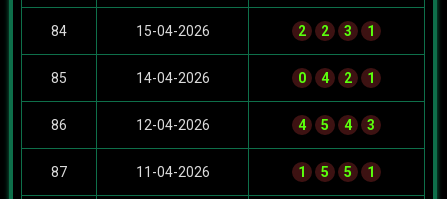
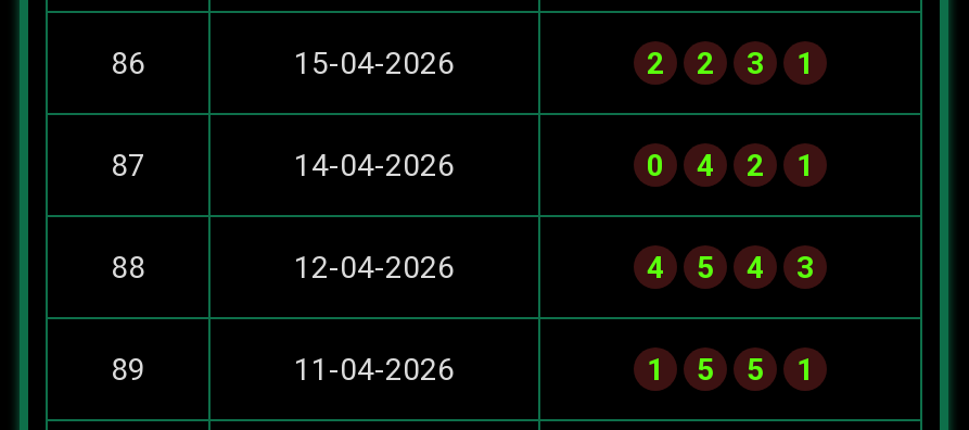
[51,23,67,39] 84 -> [111,46,145,80] 86
[51,70,67,86] 85 -> [111,148,145,182] 87
[51,117,67,133] 86 -> [111,250,145,284] 88
[51,164,67,180] 87 -> [111,352,145,387] 89

